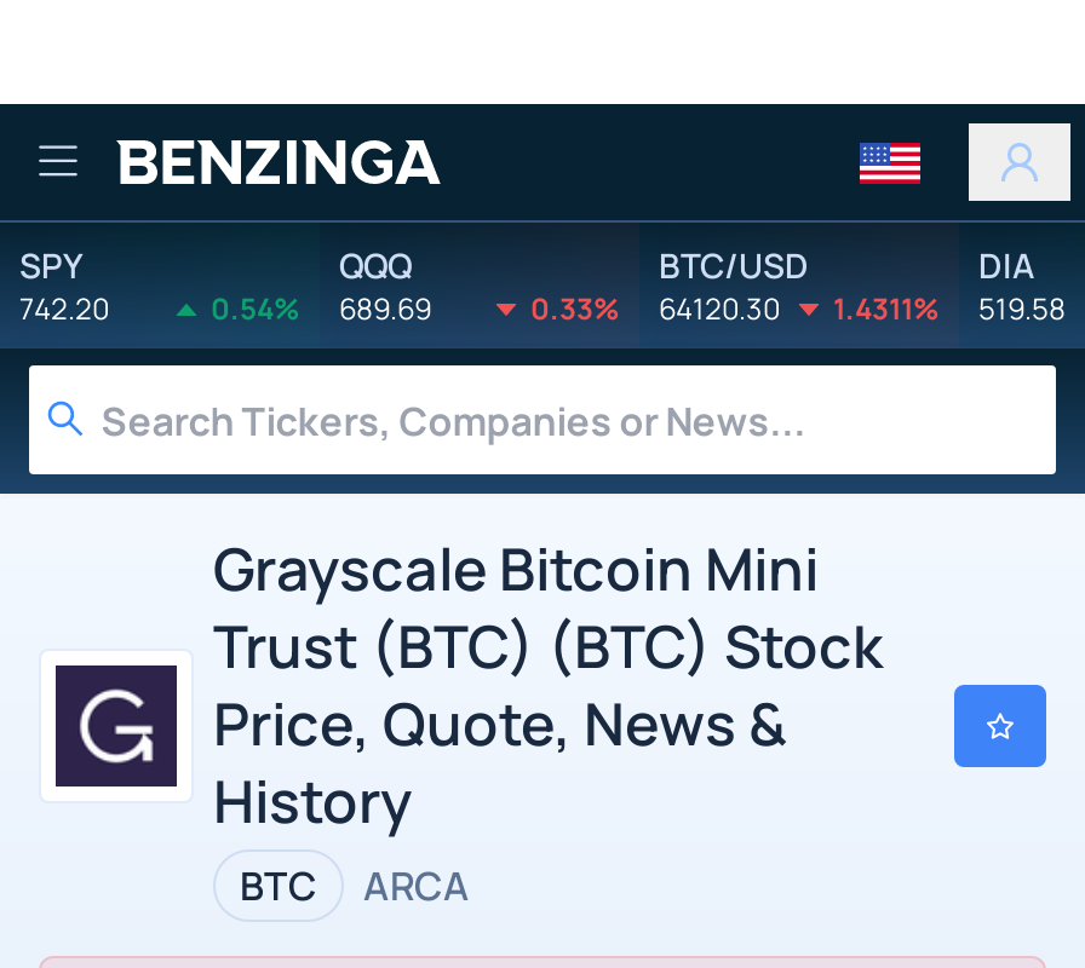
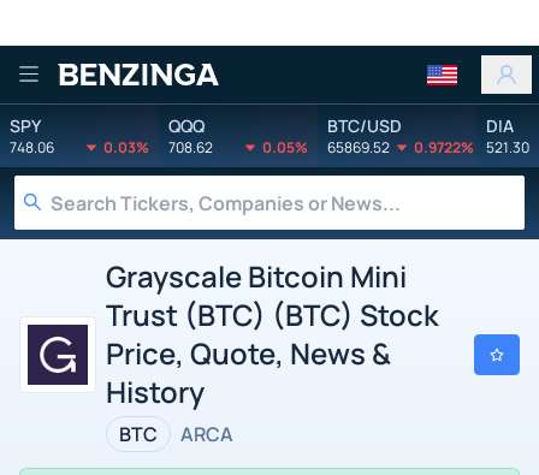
[19,287,109,328] 742.20 -> [10,136,54,157] 748.06
[211,287,300,328] 0.54% -> [103,136,149,157] 0.03%
[339,287,431,328] 689.69 -> [168,136,213,157] 708.62
[530,287,620,328] 0.33% -> [262,136,308,157] 0.05%
[659,287,780,328] 64120.30 -> [327,136,390,157] 65869.52
[833,287,940,328] 1.4311% -> [414,136,474,157] 0.9722%
[978,287,1066,328] 519.58 -> [486,136,529,157] 521.30

